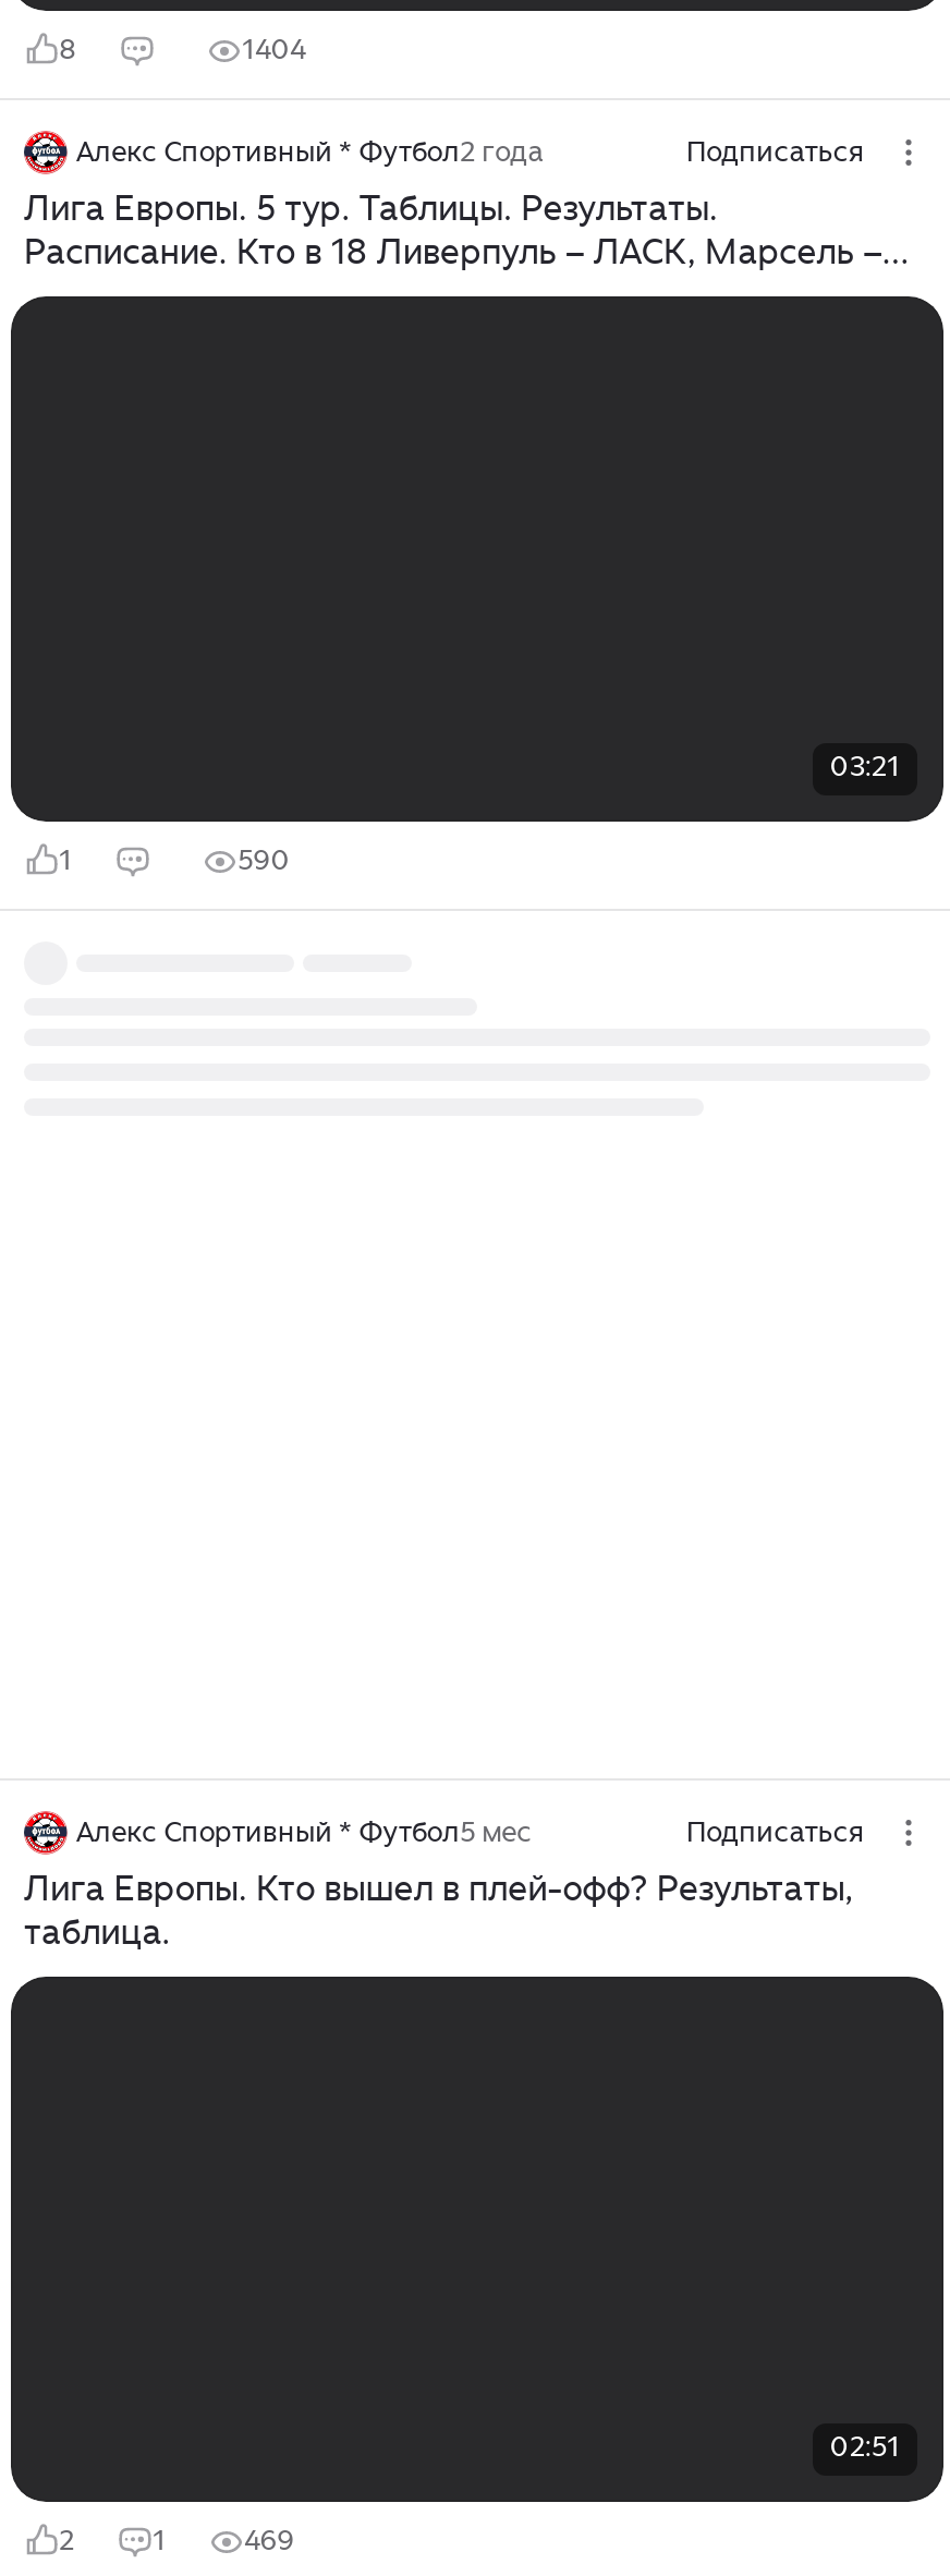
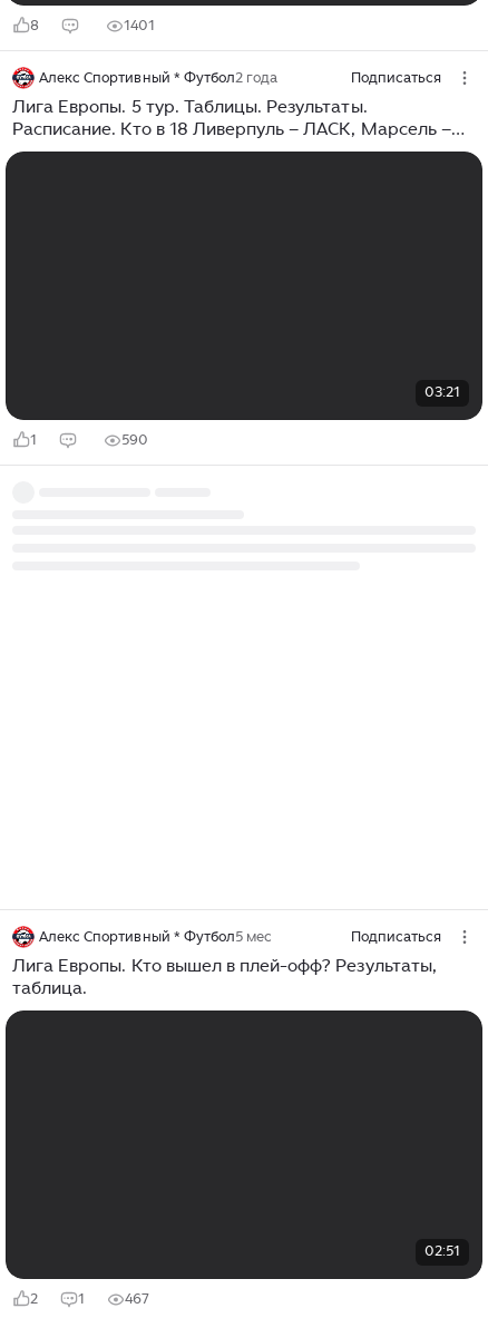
[242,33,305,65] 1404 -> [124,17,155,33] 1401
[244,2523,295,2555] 469 -> [125,1290,150,1306] 467

